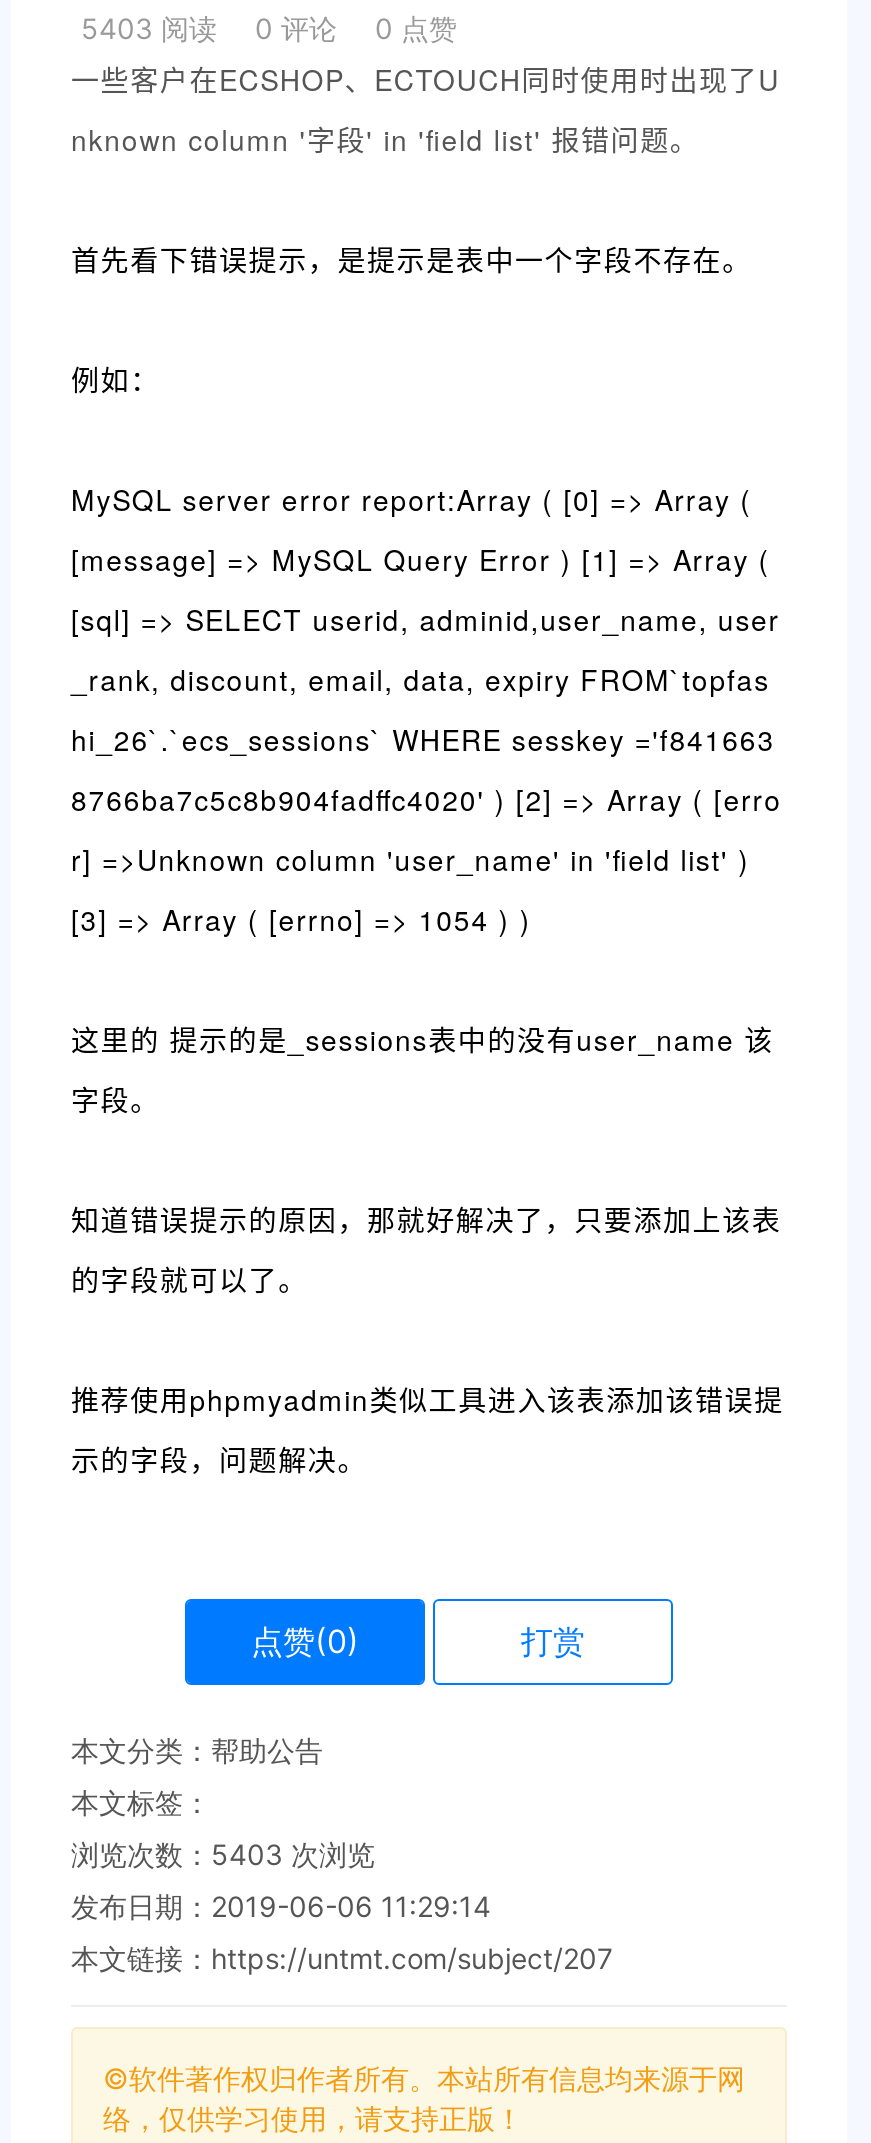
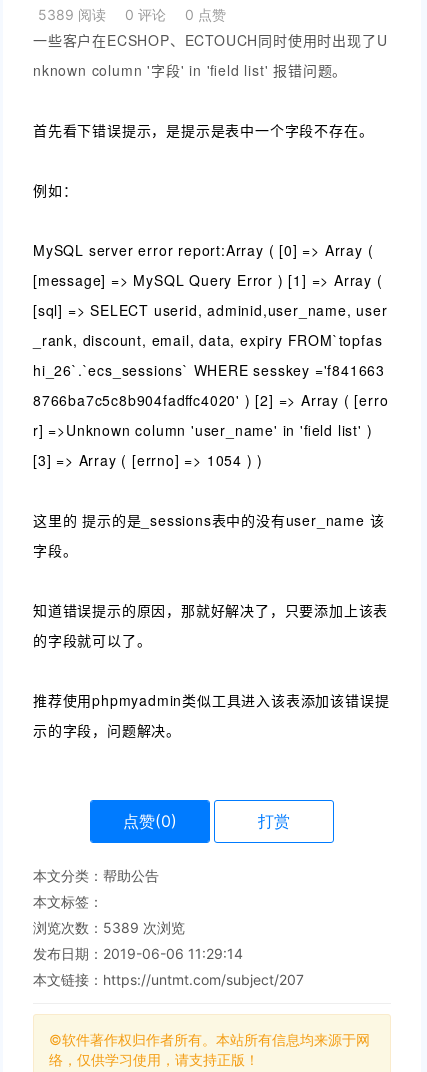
[81,11,457,45] 5403 阅读 0 评论 0 点赞 -> [38,6,226,23] 5389 阅读 0 评论 0 点赞
[71,1837,375,1871] 浏览次数：5403次浏览 -> [33,919,185,936] 浏览次数：5389次浏览

